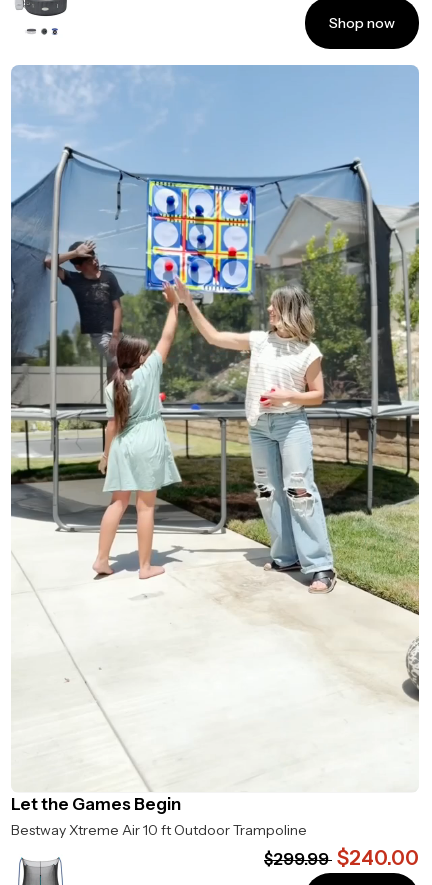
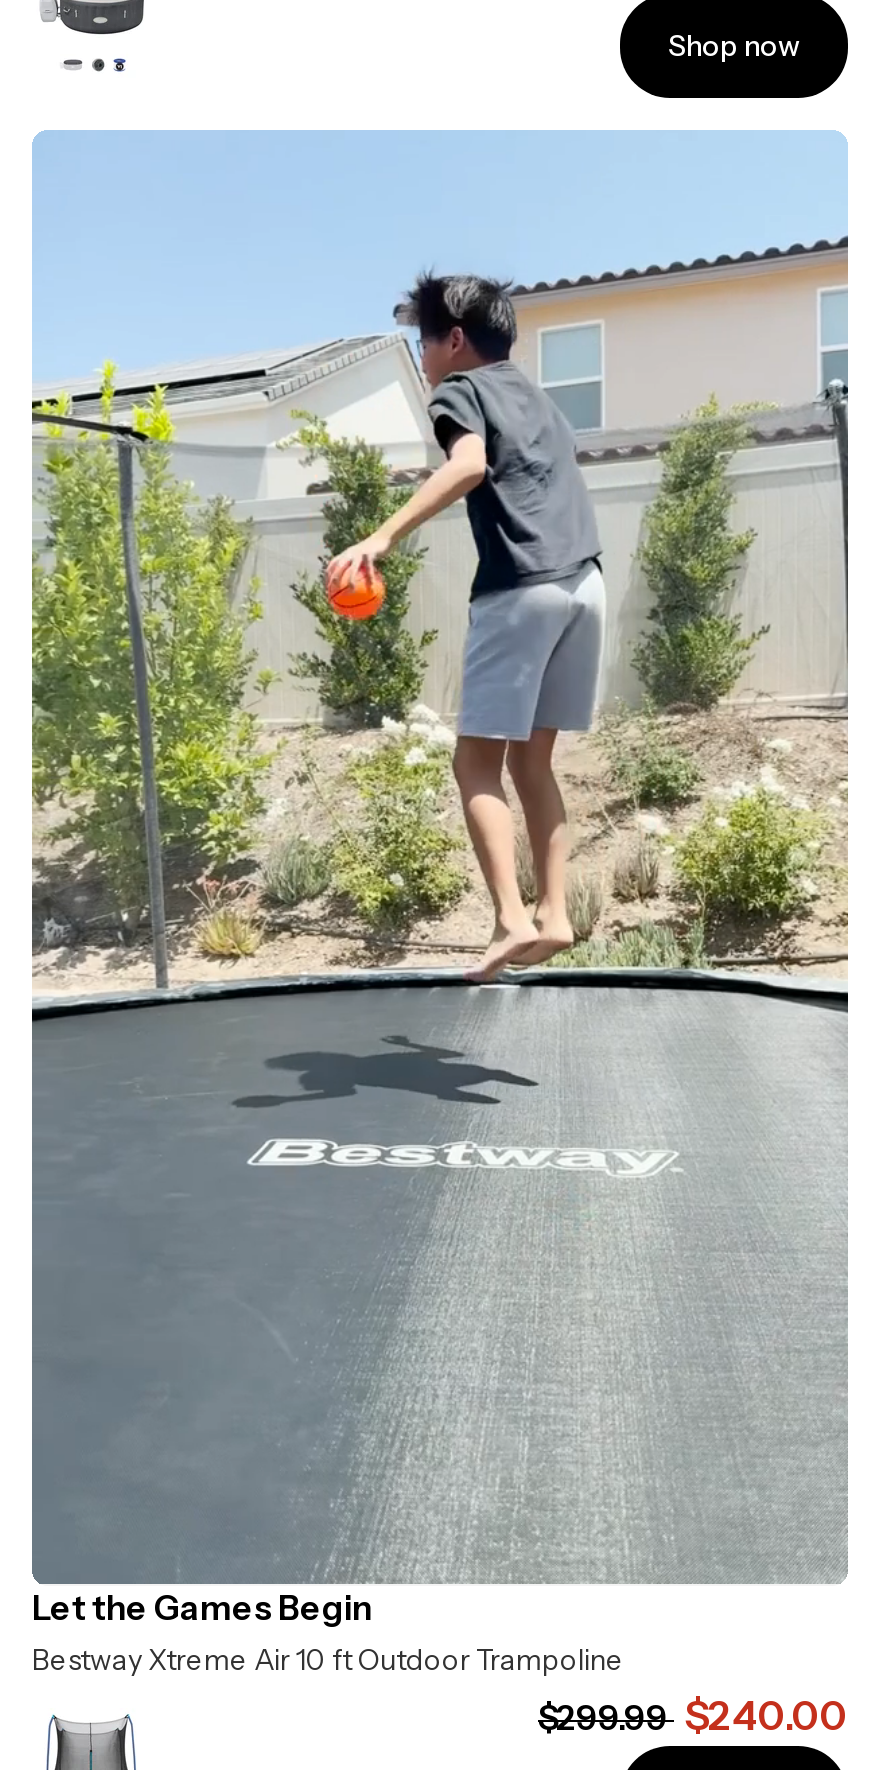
[10,66,420,791] [image] -> [30,134,850,1584] [image]

